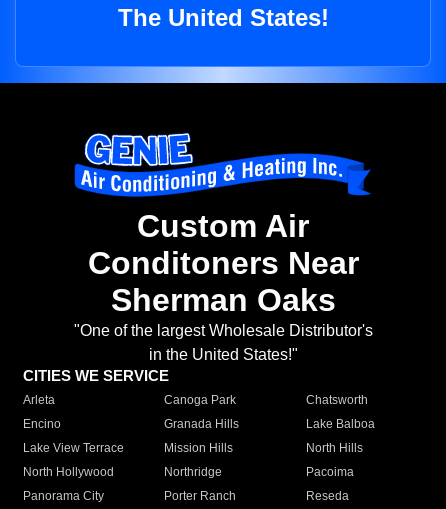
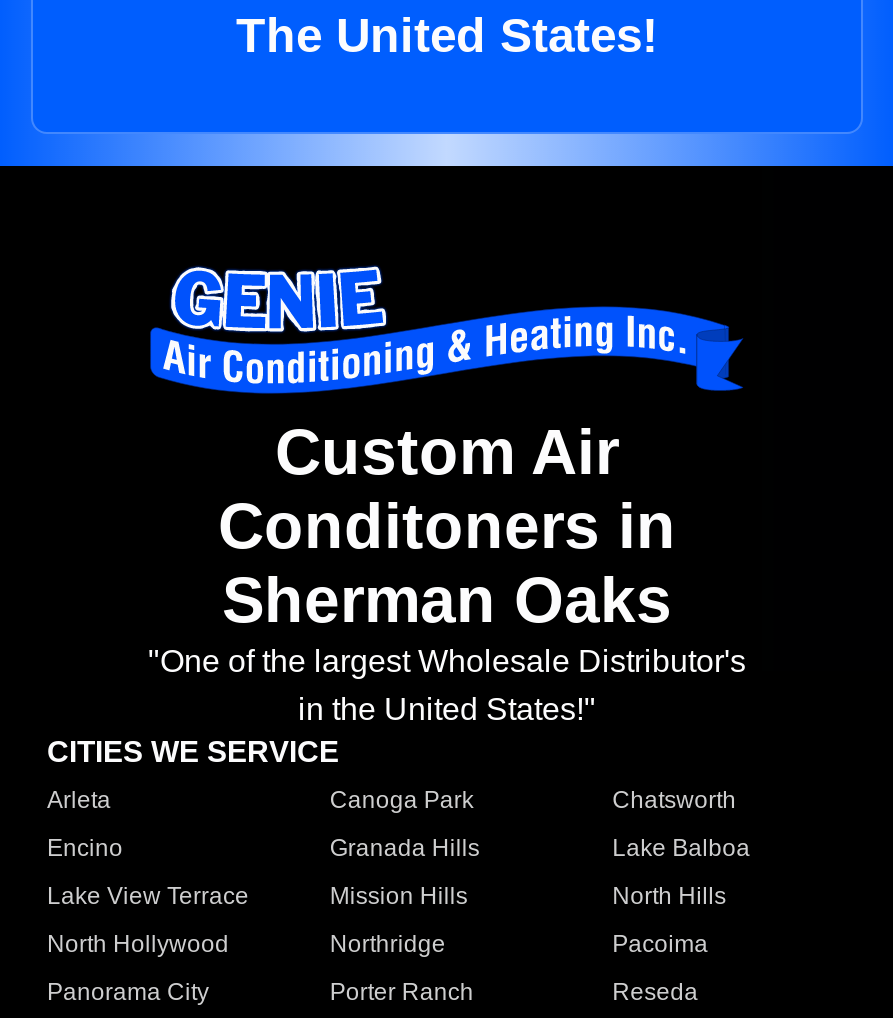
[87,245,358,281] Conditoners Near -> [218,491,676,563] Conditoners in

